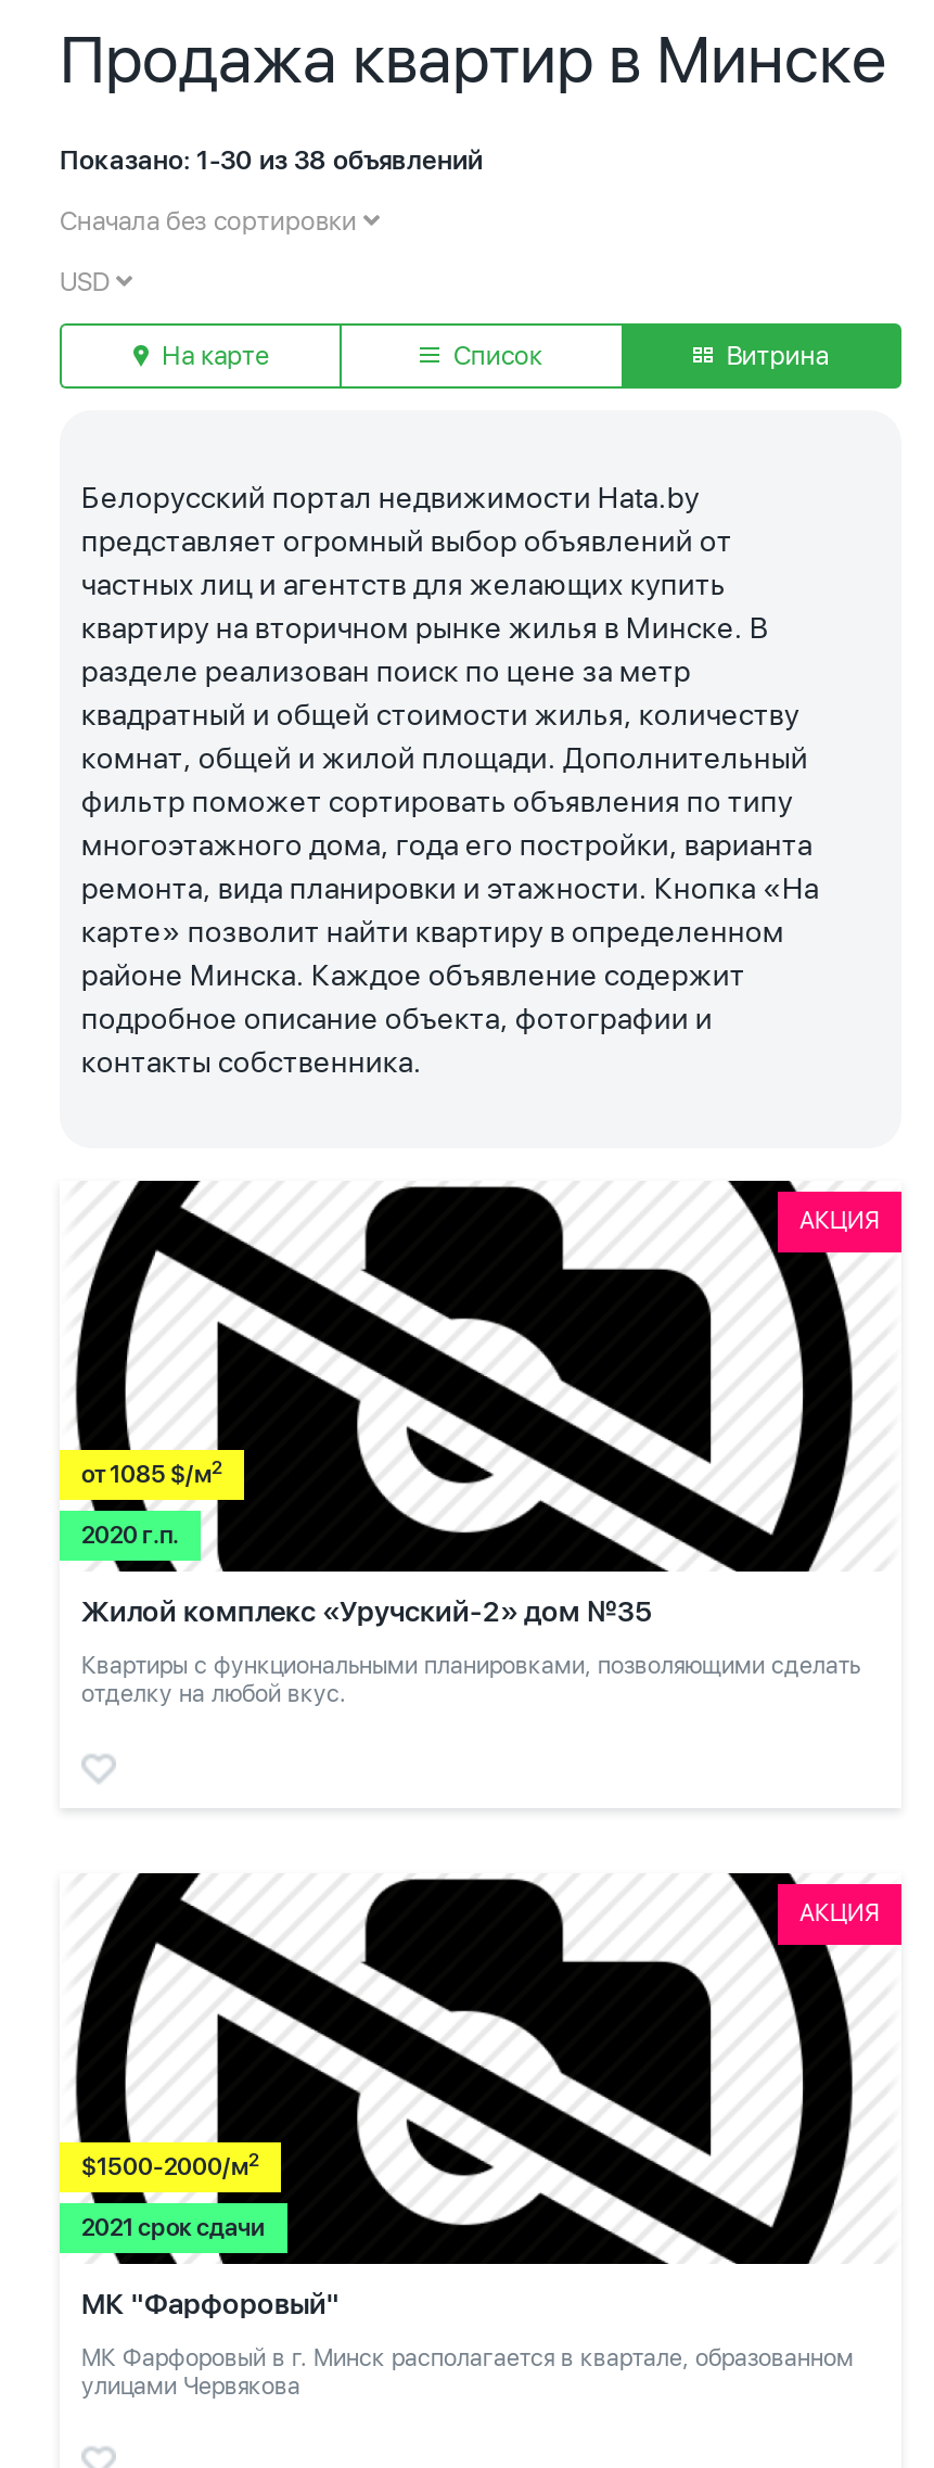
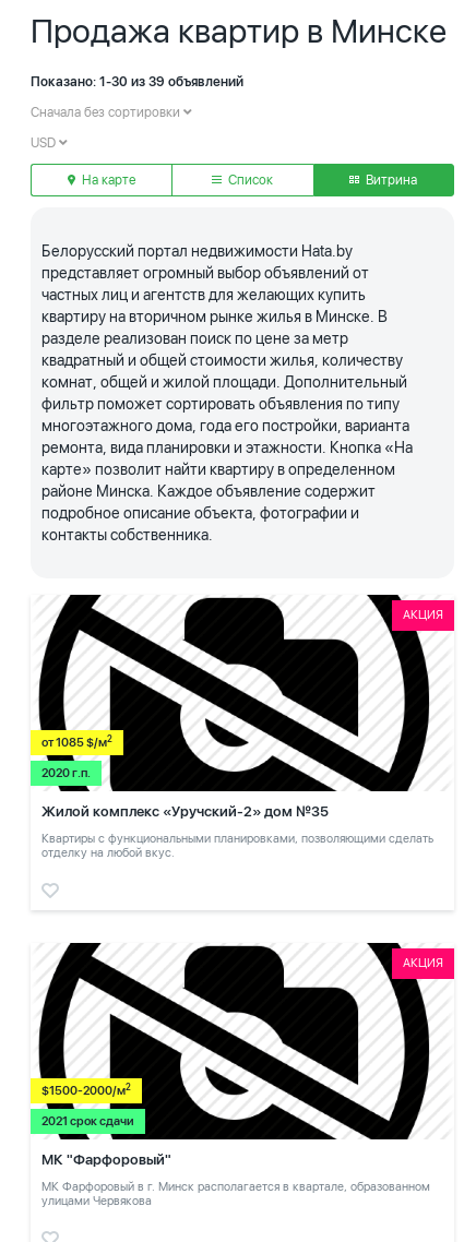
[60,145,483,176] Показано: 1-30 из 38 объявлений -> [31,74,243,89] Показано: 1-30 из 39 объявлений

